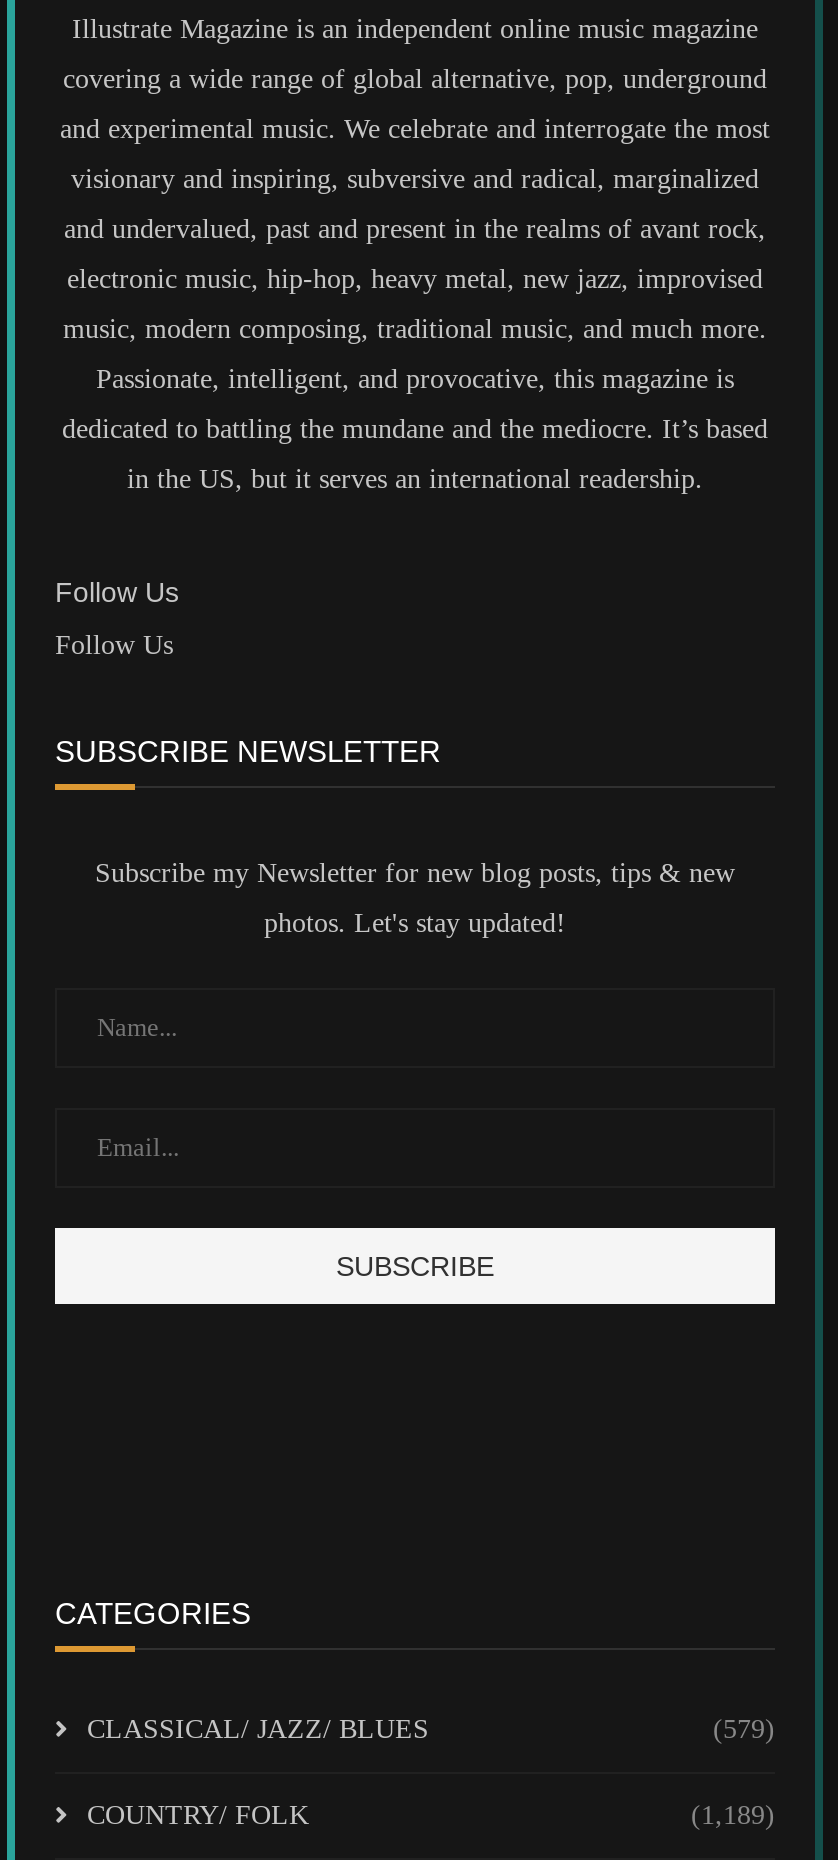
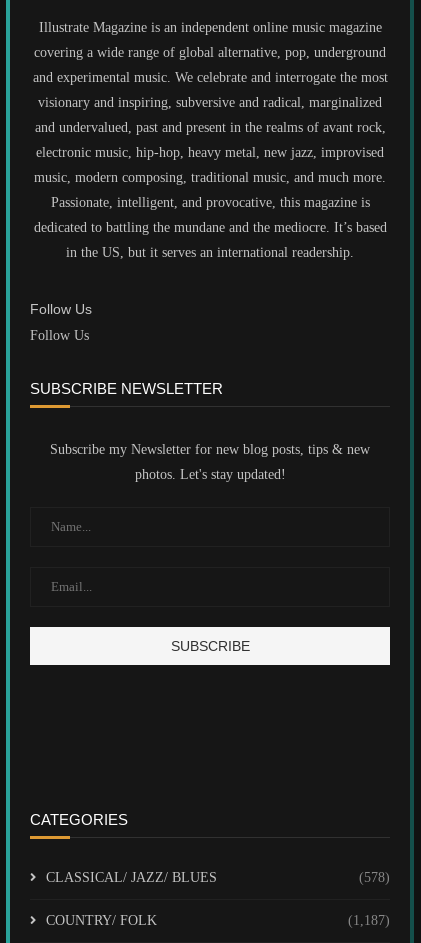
[713,1713,775,1743] (579) -> [359,869,390,884] (578)
[691,1799,775,1829] (1,189) -> [348,912,390,927] (1,187)

